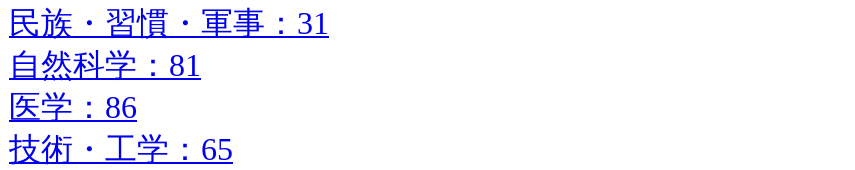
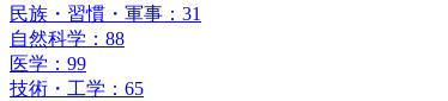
[9,48,201,82] 自然科学：81 -> [10,29,125,49] 自然科学：88
[9,90,137,124] 医学：86 -> [10,53,86,74] 医学：99

